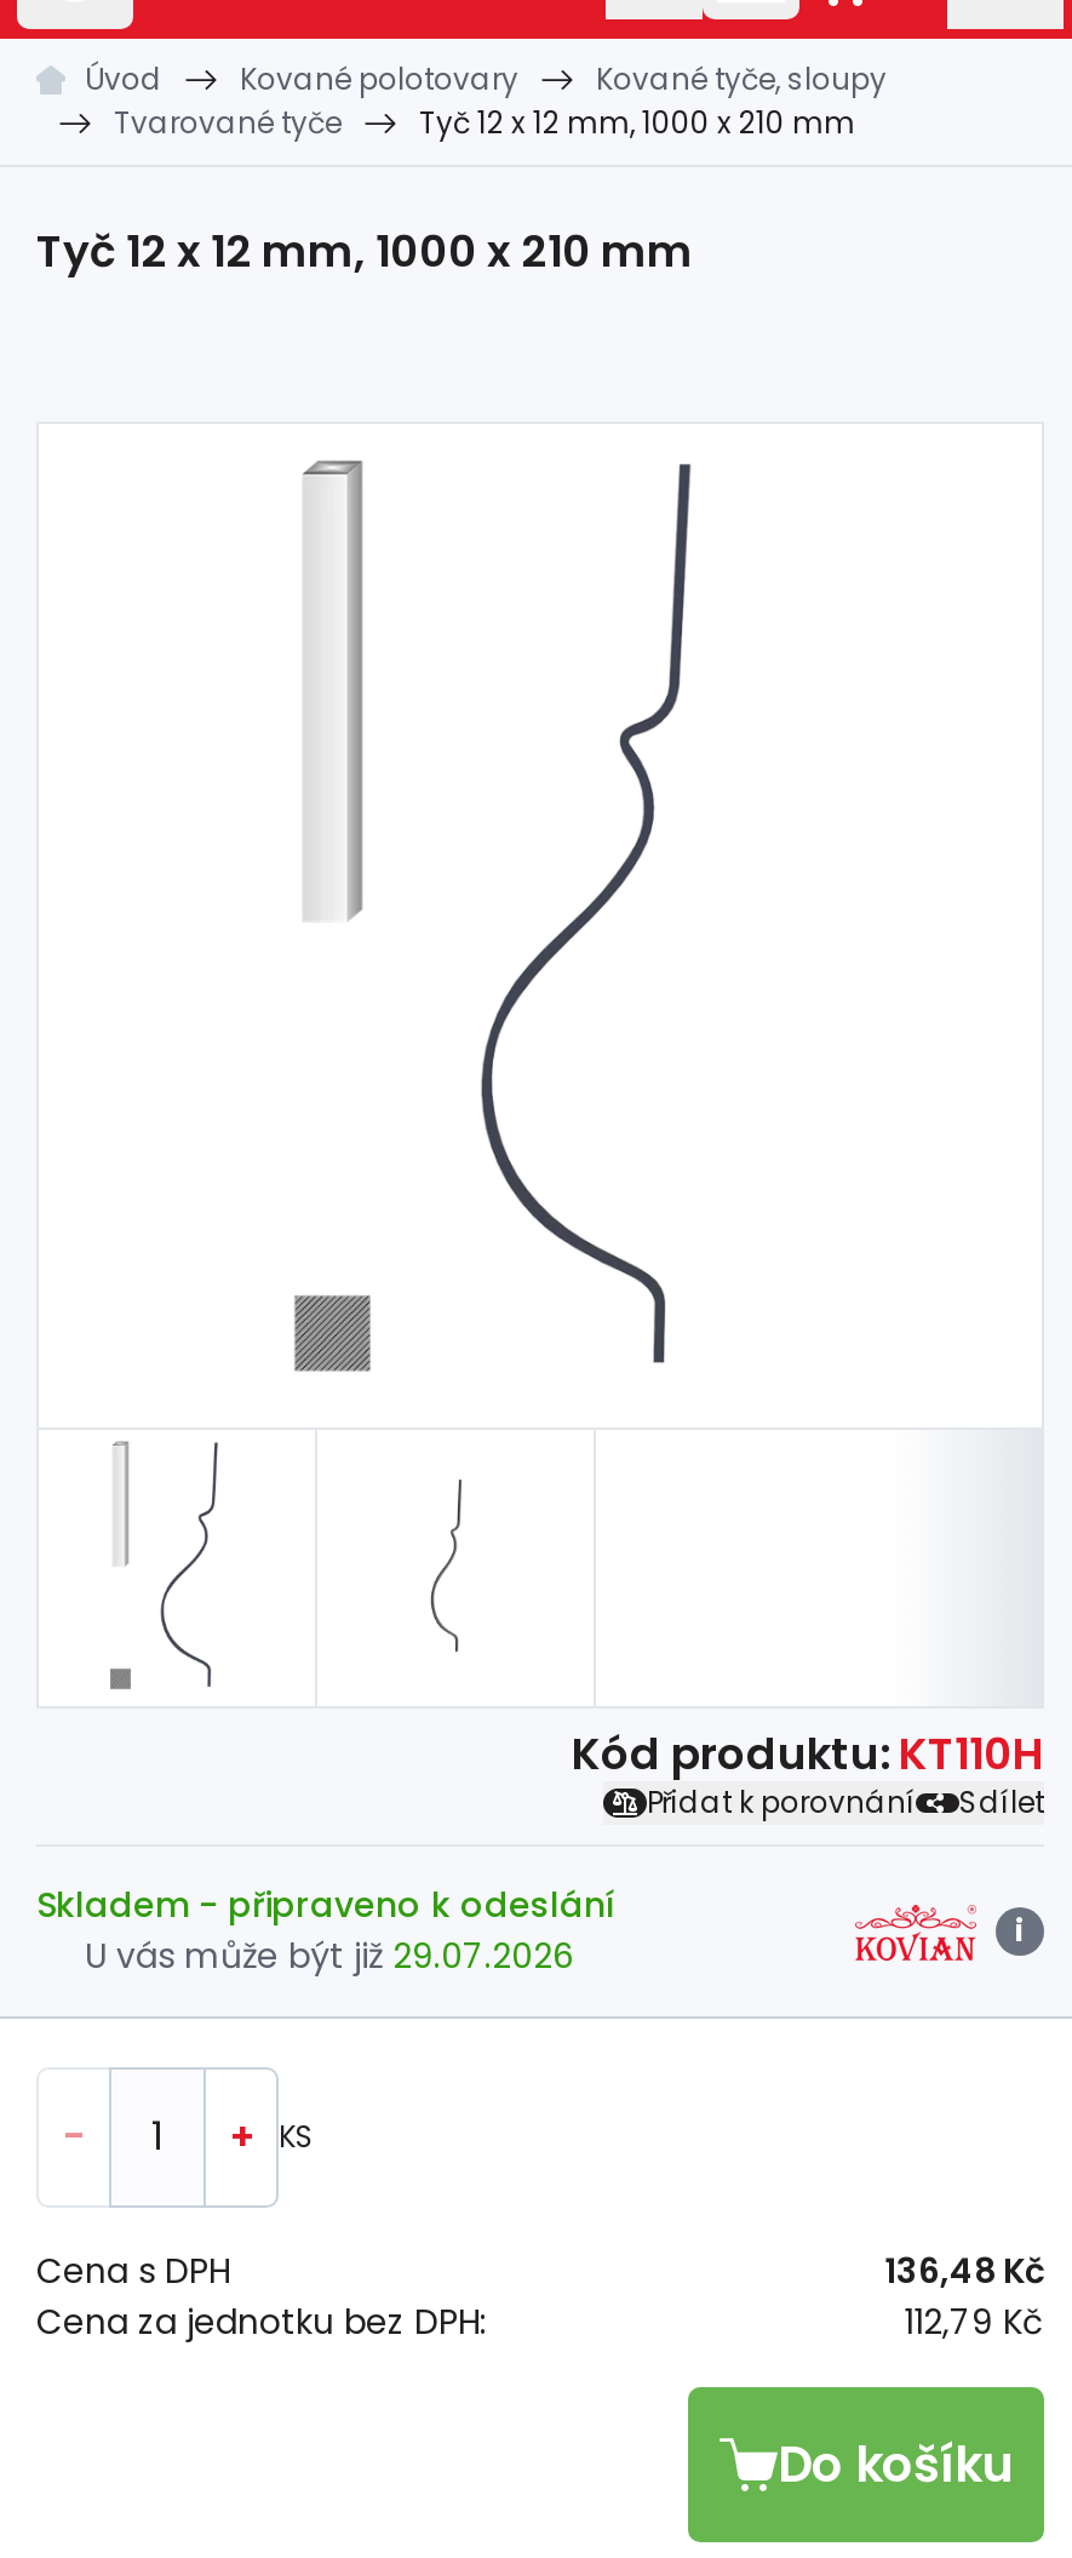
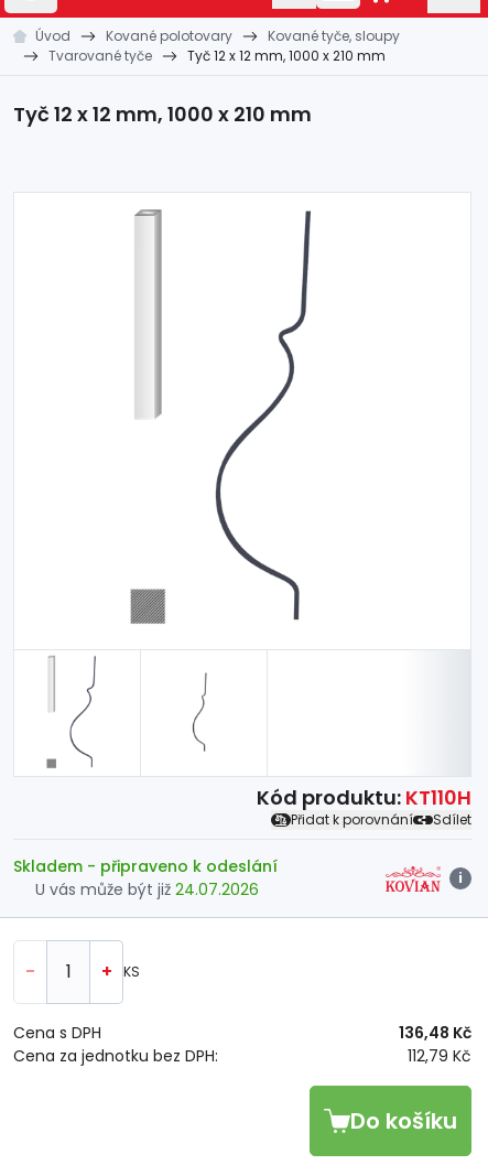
[85,1932,574,1980] U vás může být již 29.07.2026 -> [35,878,259,900] U vás může být již 24.07.2026

